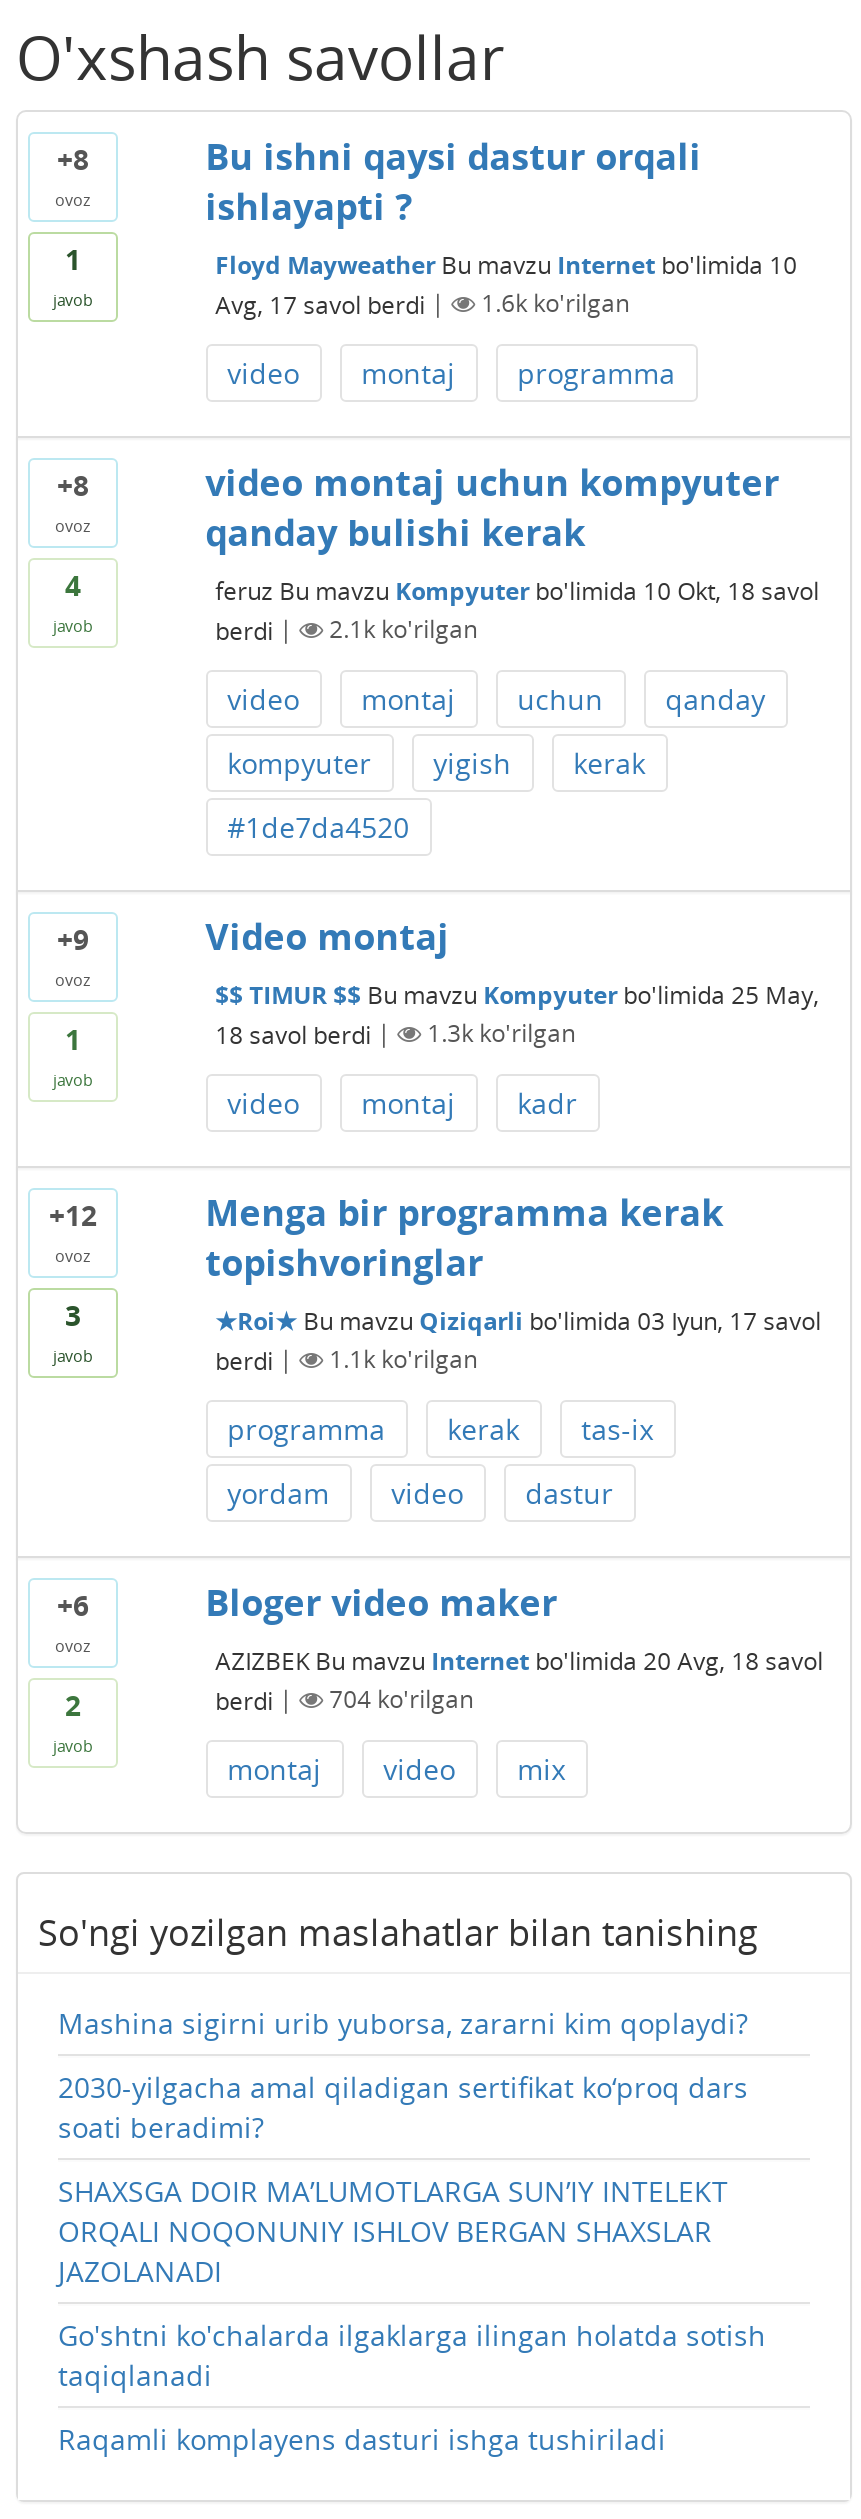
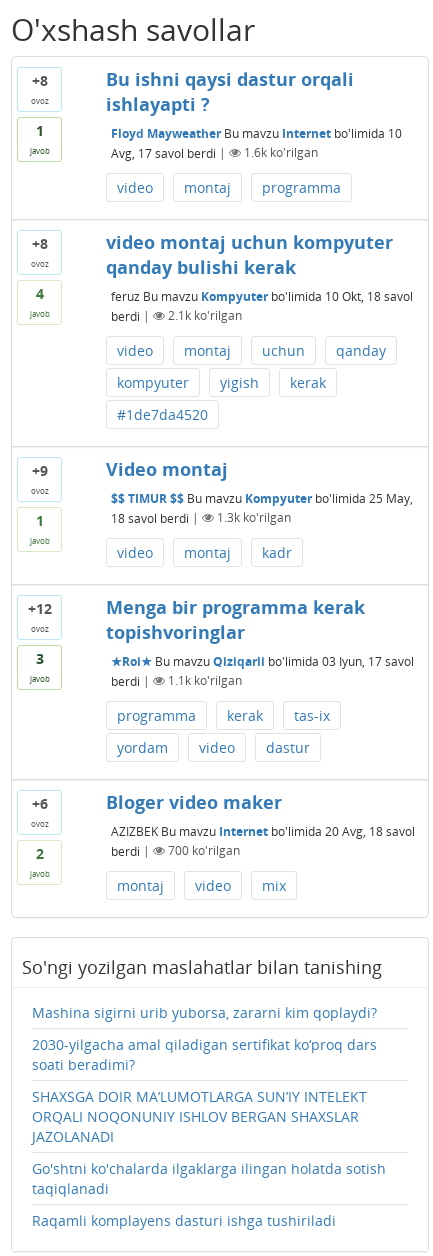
[329,1682,473,1716] 704 ko'rilgan -> [168,842,240,859] 700 ko'rilgan

